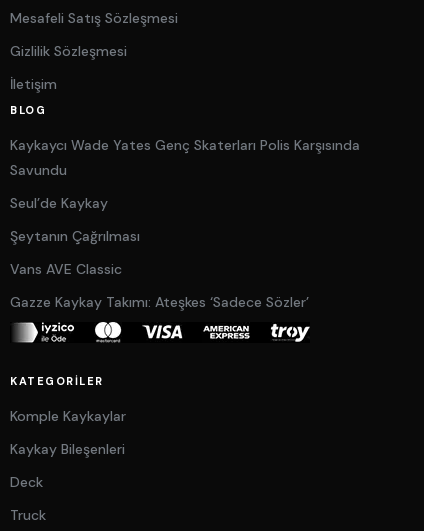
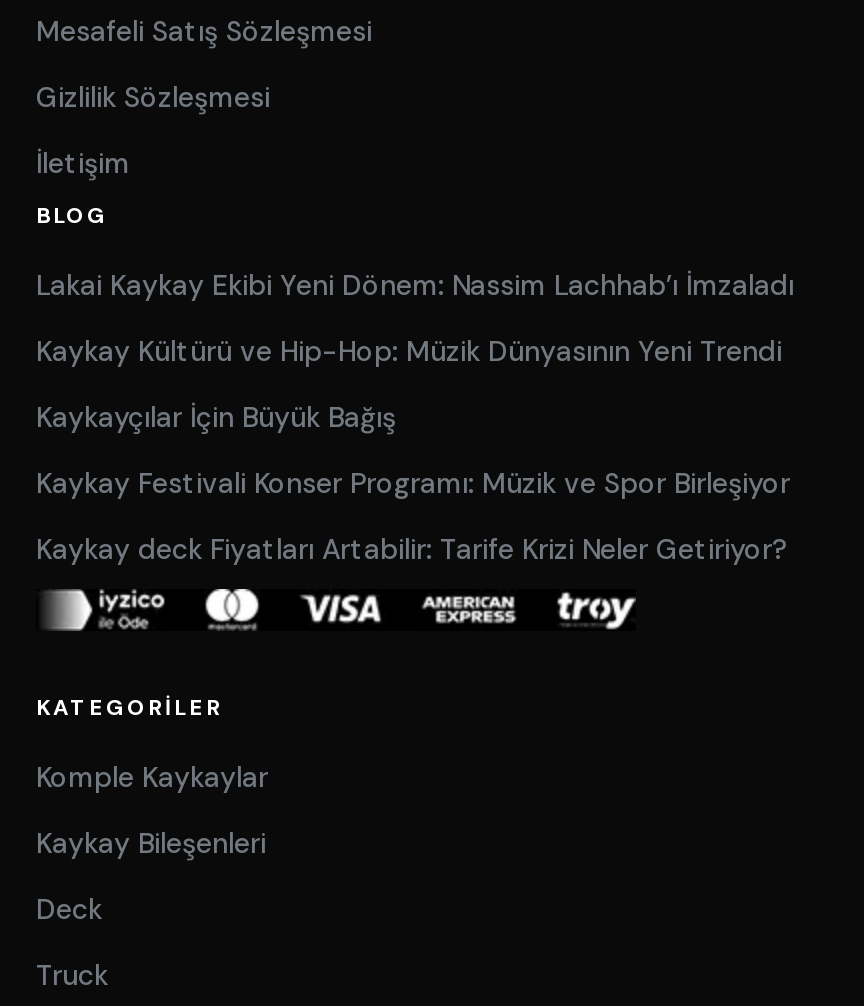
[10,136,360,179] Kaykaycı Wade Yates Genç Skaterları Polis Karşısında | Savundu -> [36,266,794,302] Lakai Kaykay Ekibi Yeni Dönem: Nassim Lachhab’ı İmzaladı
[10,194,108,212] Seul’de Kaykay -> [36,332,782,368] Kaykay Kültürü ve Hip-Hop: Müzik Dünyasının Yeni Trendi
[10,227,140,245] Şeytanın Çağrılması -> [36,398,396,434] Kaykayçılar İçin Büyük Bağış
[10,260,122,278] Vans AVE Classic -> [36,464,790,500] Kaykay Festivali Konser Programı: Müzik ve Spor Birleşiyor
[10,293,309,311] Gazze Kaykay Takımı: Ateşkes ‘Sadece Sözler’ -> [36,530,788,566] Kaykay deck Fiyatları Artabilir: Tarife Krizi Neler Getiriyor?

